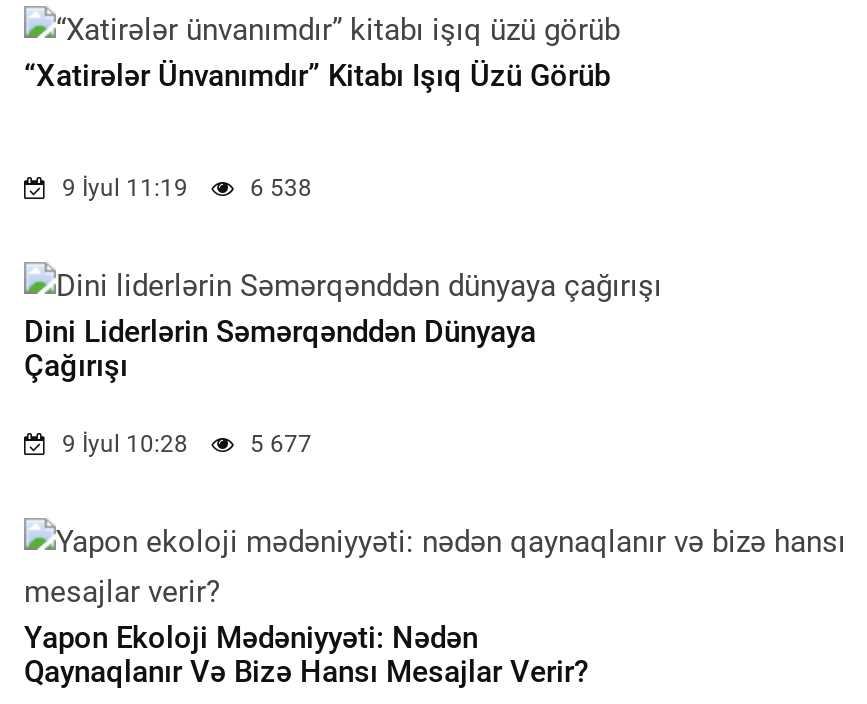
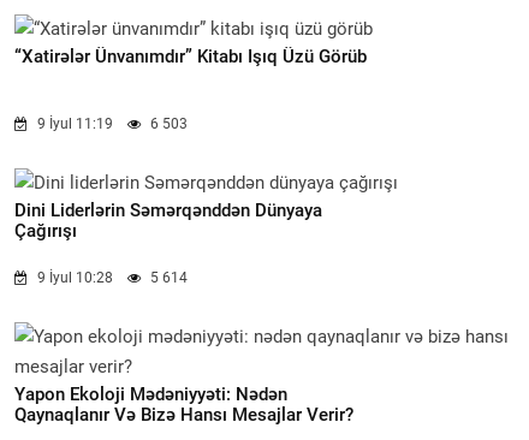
[56,173,312,201] 9 İyul 11:19 6 538 -> [34,115,188,132] 9 İyul 11:19 6 503
[56,430,312,458] 9 İyul 10:28 5 677 -> [34,270,188,286] 9 İyul 10:28 5 614

